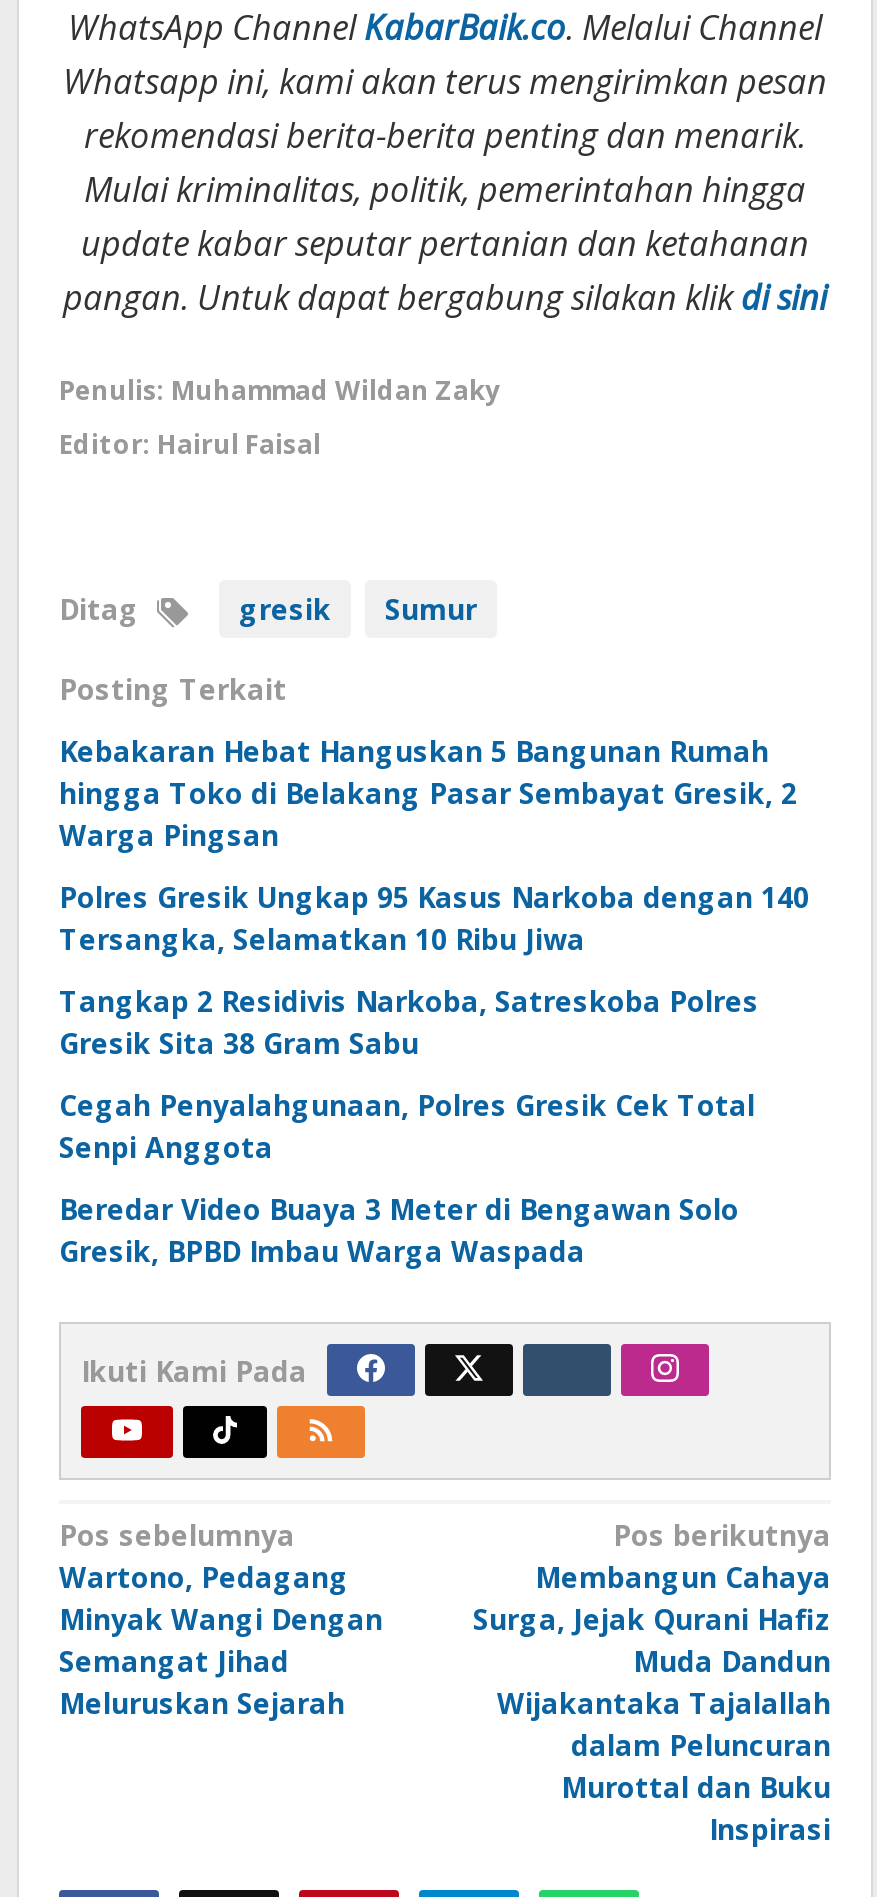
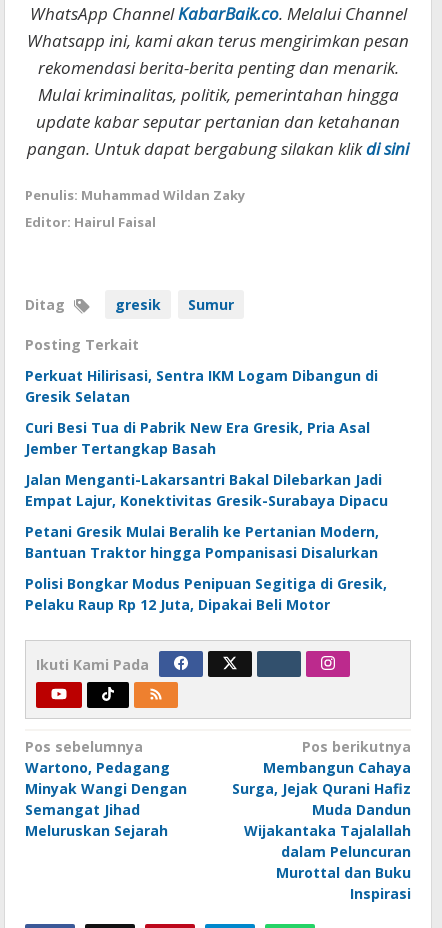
[59,732,797,854] Kebakaran Hebat Hanguskan 5 Bangunan Rumah | hingga Toko di Belakang Pasar Sembayat Gresik, 2 | Warga Pingsan -> [25,366,378,406] Perkuat Hilirisasi, Sentra IKM Logam Dibangun di | Gresik Selatan
[59,878,809,958] Polres Gresik Ungkap 95 Kasus Narkoba dengan 140 | Tersangka, Selamatkan 10 Ribu Jiwa -> [25,418,370,458] Curi Besi Tua di Pabrik New Era Gresik, Pria Asal | Jember Tertangkap Basah
[59,982,759,1062] Tangkap 2 Residivis Narkoba, Satreskoba Polres | Gresik Sita 38 Gram Sabu -> [25,470,388,510] Jalan Menganti-Lakarsantri Bakal Dilebarkan Jadi | Empat Lajur, Konektivitas Gresik-Surabaya Dipacu
[59,1086,755,1166] Cegah Penyalahgunaan, Polres Gresik Cek Total | Senpi Anggota -> [25,522,379,562] Petani Gresik Mulai Beralih ke Pertanian Modern, | Bantuan Traktor hingga Pompanisasi Disalurkan
[59,1190,739,1270] Beredar Video Buaya 3 Meter di Bengawan Solo | Gresik, BPBD Imbau Warga Waspada -> [25,574,387,614] Polisi Bongkar Modus Penipuan Segitiga di Gresik, | Pelaku Raup Rp 12 Juta, Dipakai Beli Motor

